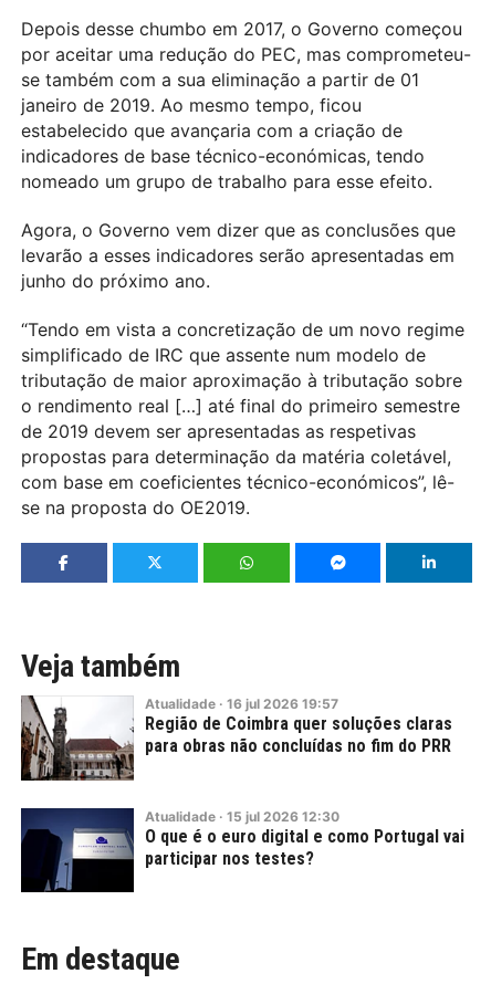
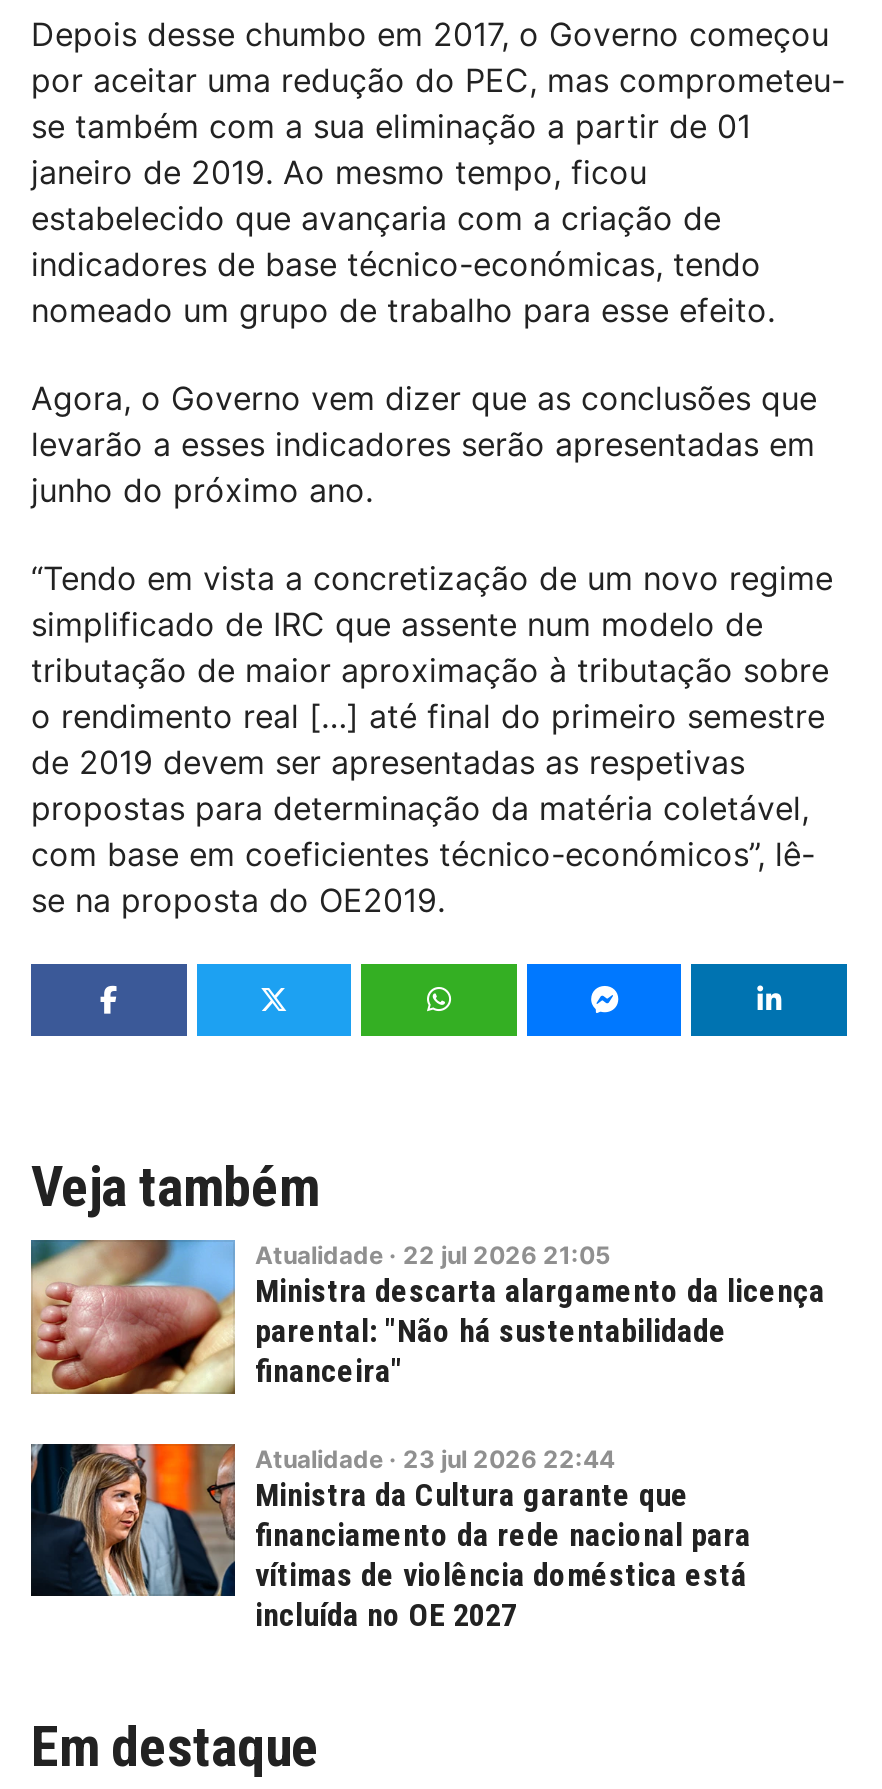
[20,695,452,782] [image] | Atualidade · 16 jul 2026 19:57 | Região de Coimbra quer soluções claras | para obras não concluídas no fim do PRR -> [29,1238,825,1396] [image] | Atualidade · 22 jul 2026 21:05 | Ministra descarta alargamento da licença | parental: "Não há sustentabilidade | financeira"
[21,807,464,893] [image] | Atualidade · 15 jul 2026 12:30 | O que é o euro digital e como Portugal vai | participar nos testes? -> [29,1442,751,1634] [image] | Atualidade · 23 jul 2026 22:44 | Ministra da Cultura garante que | financiamento da rede nacional para | vítimas de violência doméstica está | incluída no OE 2027

